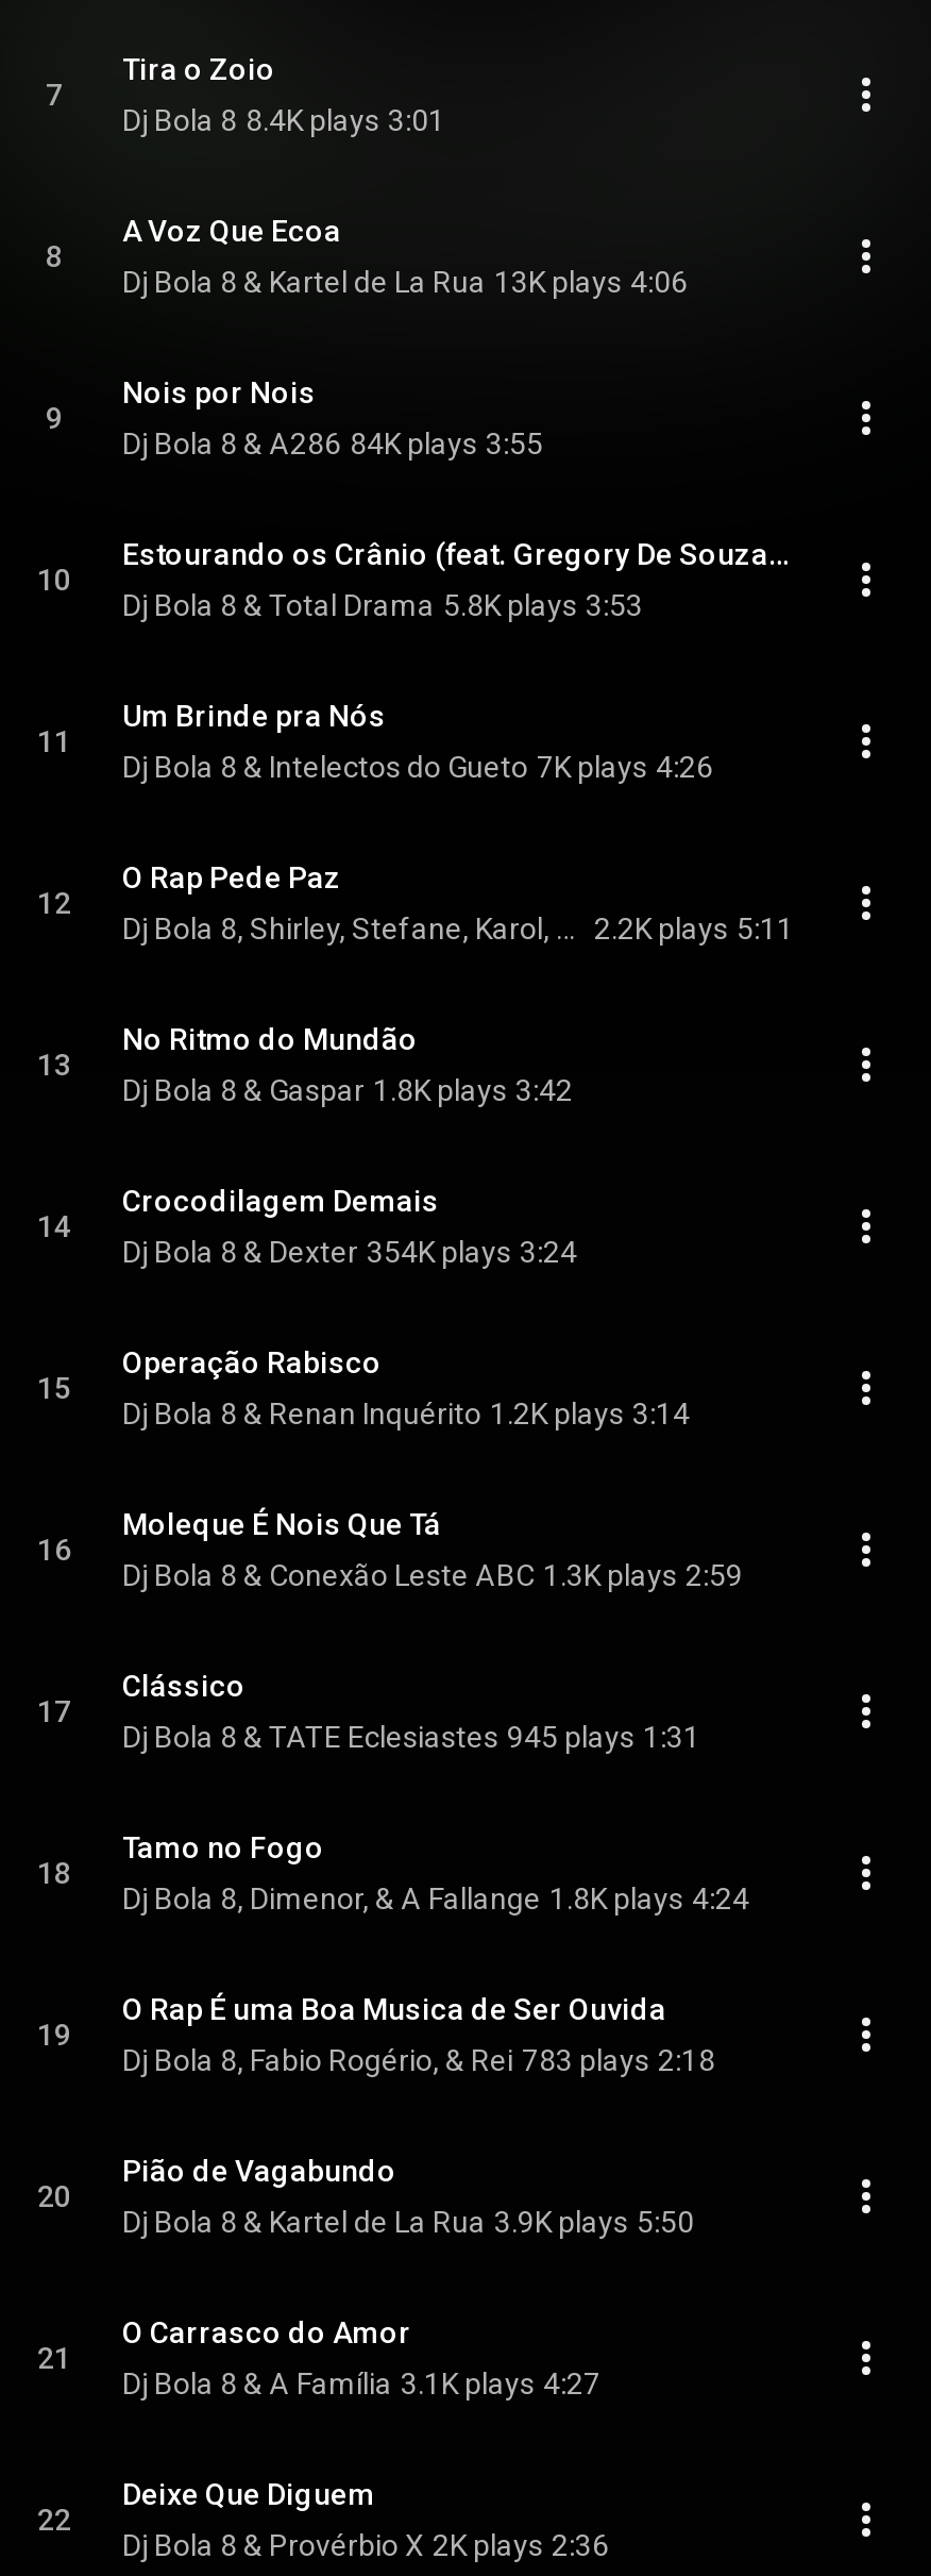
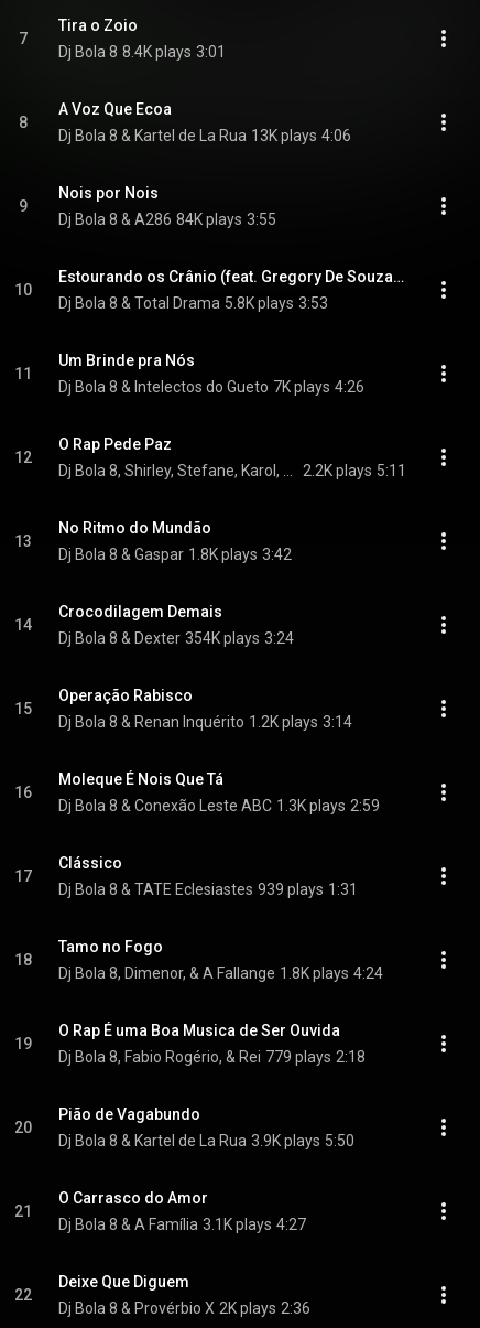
[122,1720,700,1754] Dj Bola 8 & TATE Eclesiastes 945 plays 1:31 -> [58,881,358,898] Dj Bola 8 & TATE Eclesiastes 939 plays 1:31
[122,2043,715,2077] Dj Bola 8, Fabio Rogério, & Rei 783 plays 2:18 -> [58,1048,366,1066] Dj Bola 8, Fabio Rogério, & Rei 779 plays 2:18

